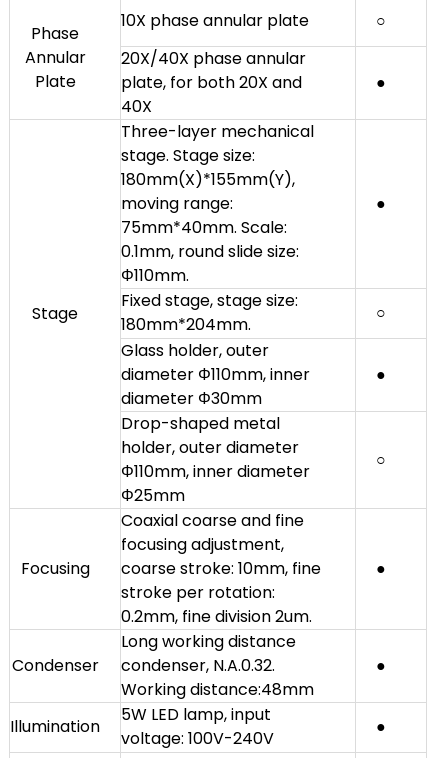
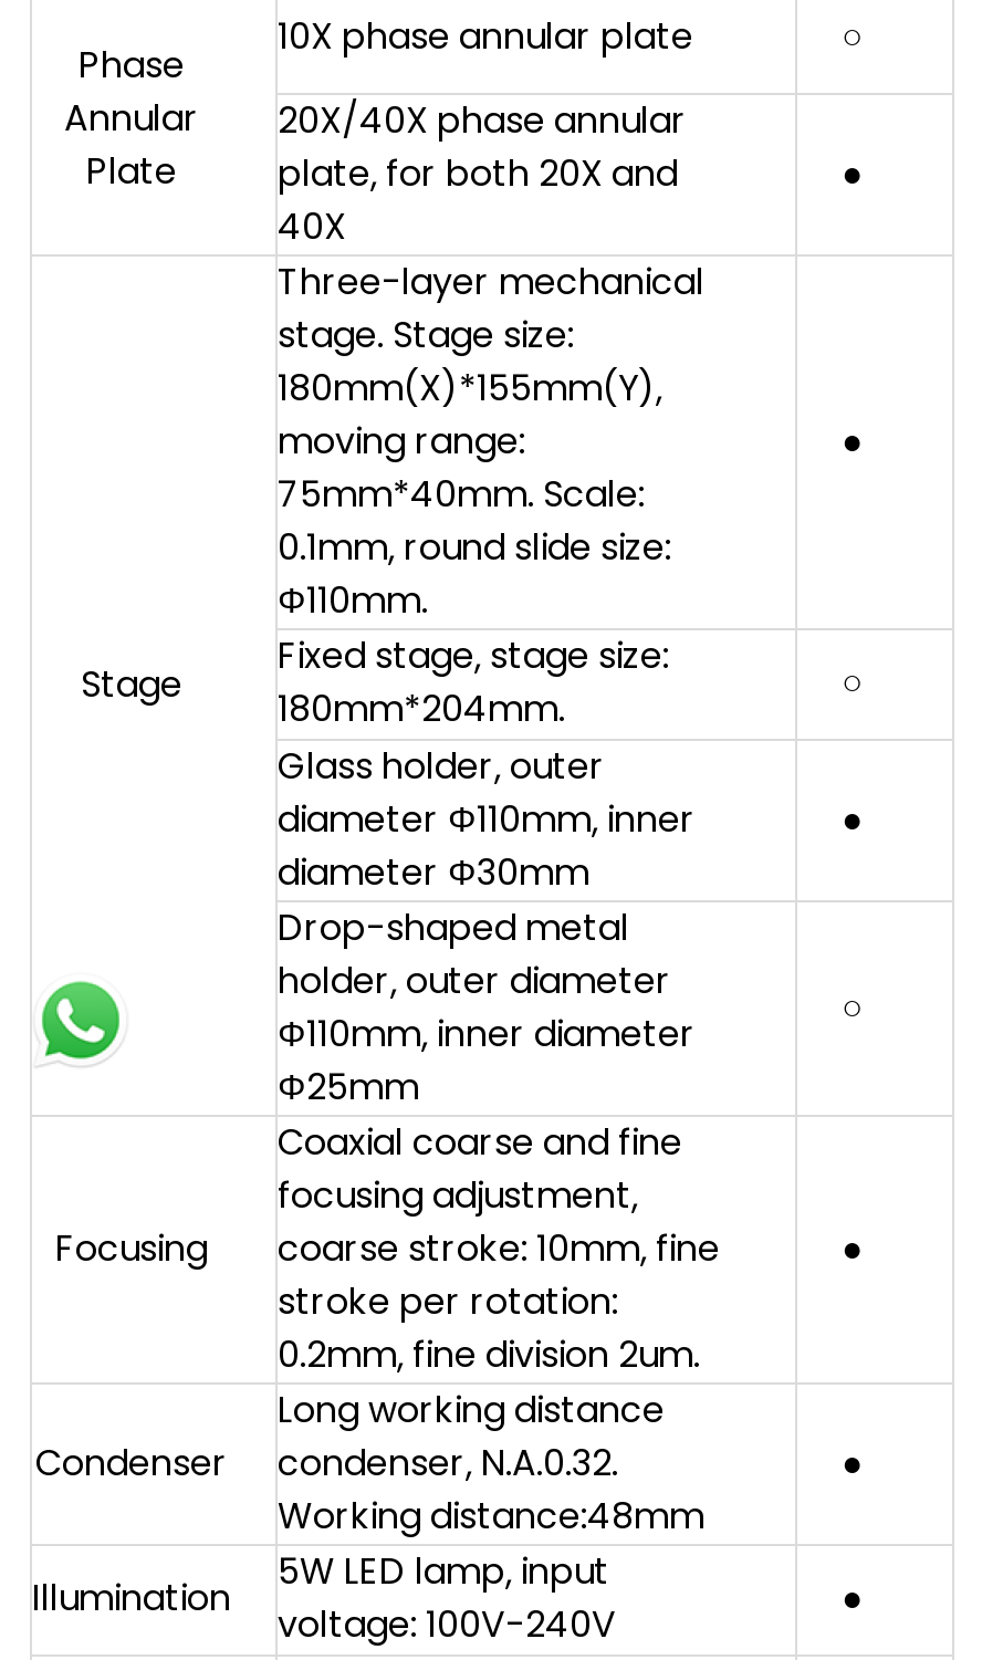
none -> [39,980,123,1062] [image]

